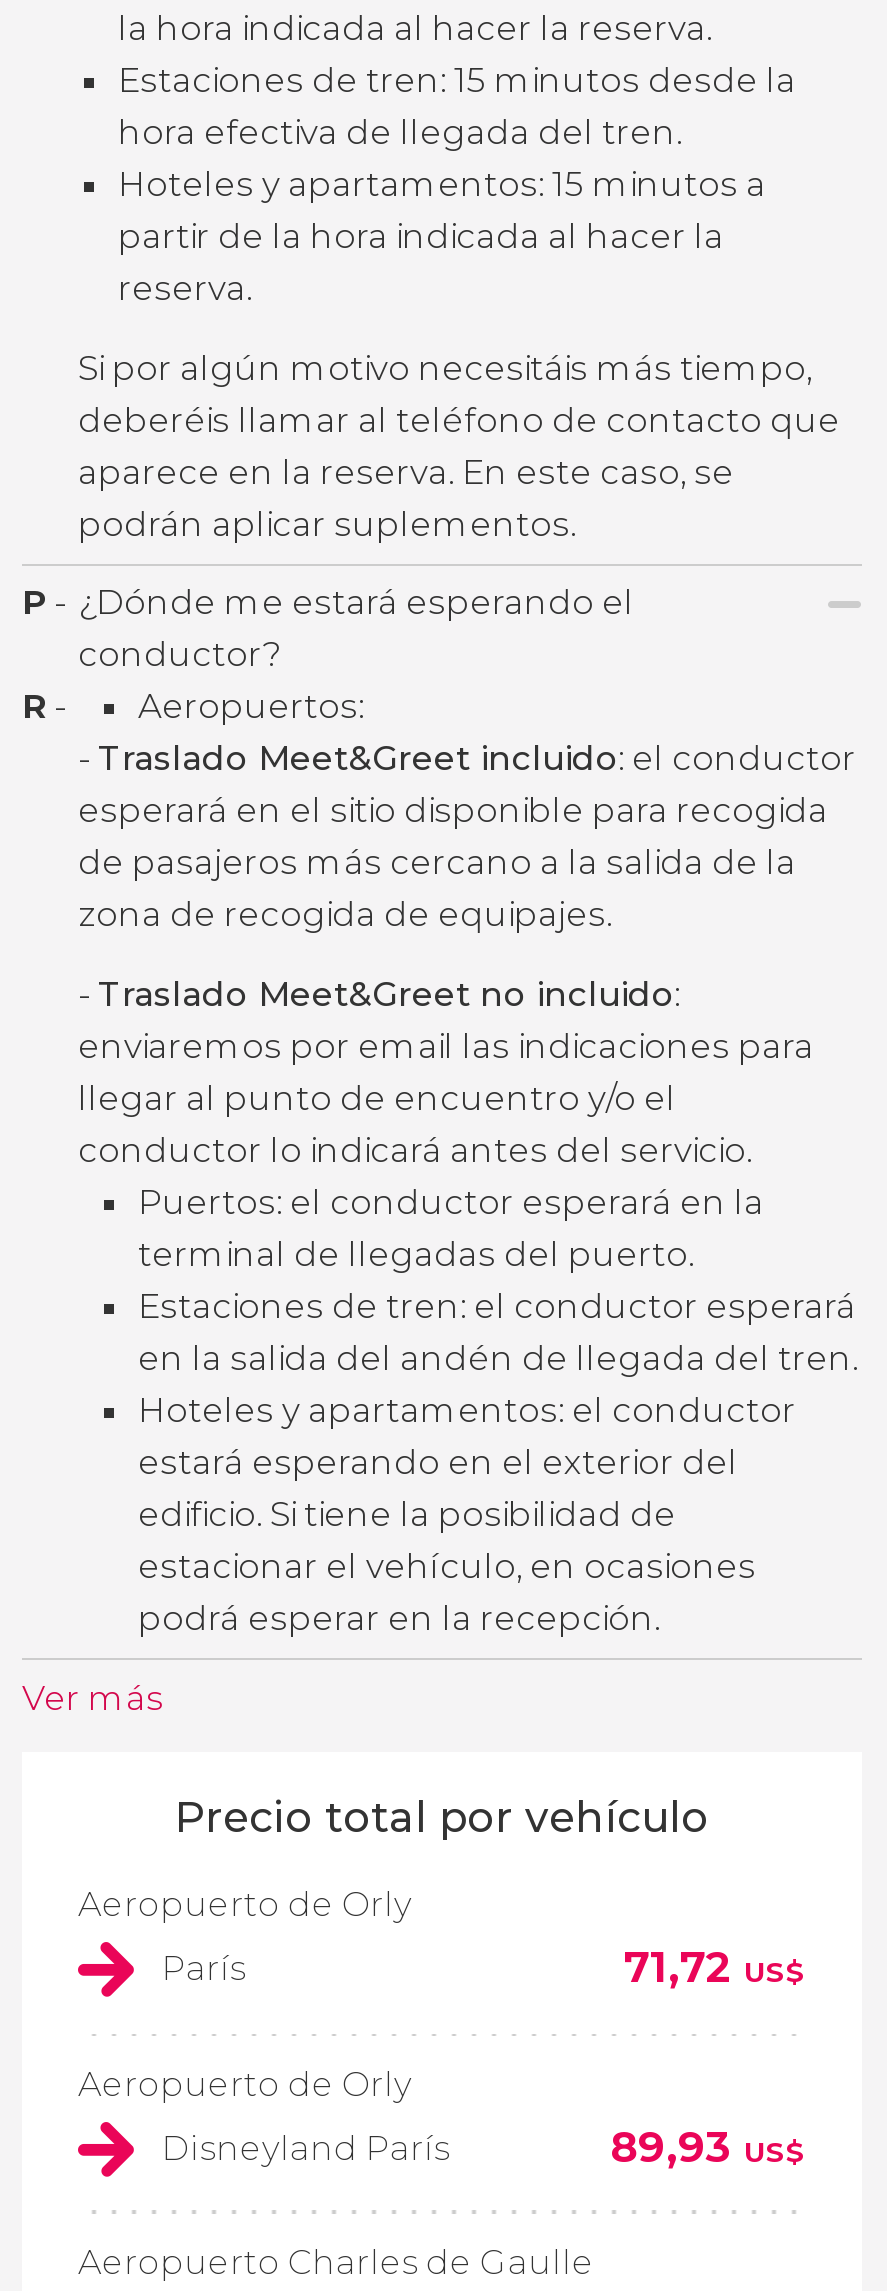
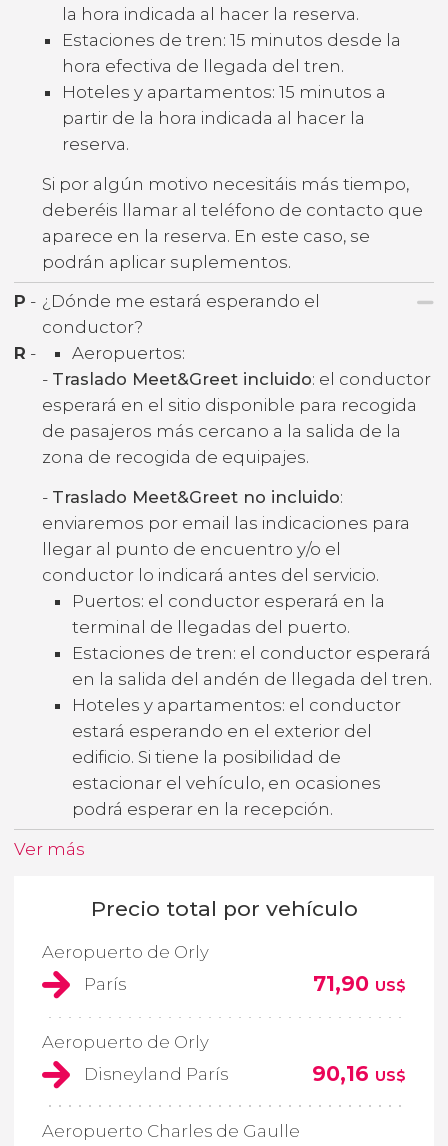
[624,1942,806,1992] 71,72 US$ -> [313,971,406,996] 71,90 US$
[610,2121,806,2171] 89,93 US$ -> [312,1061,406,1086] 90,16 US$

